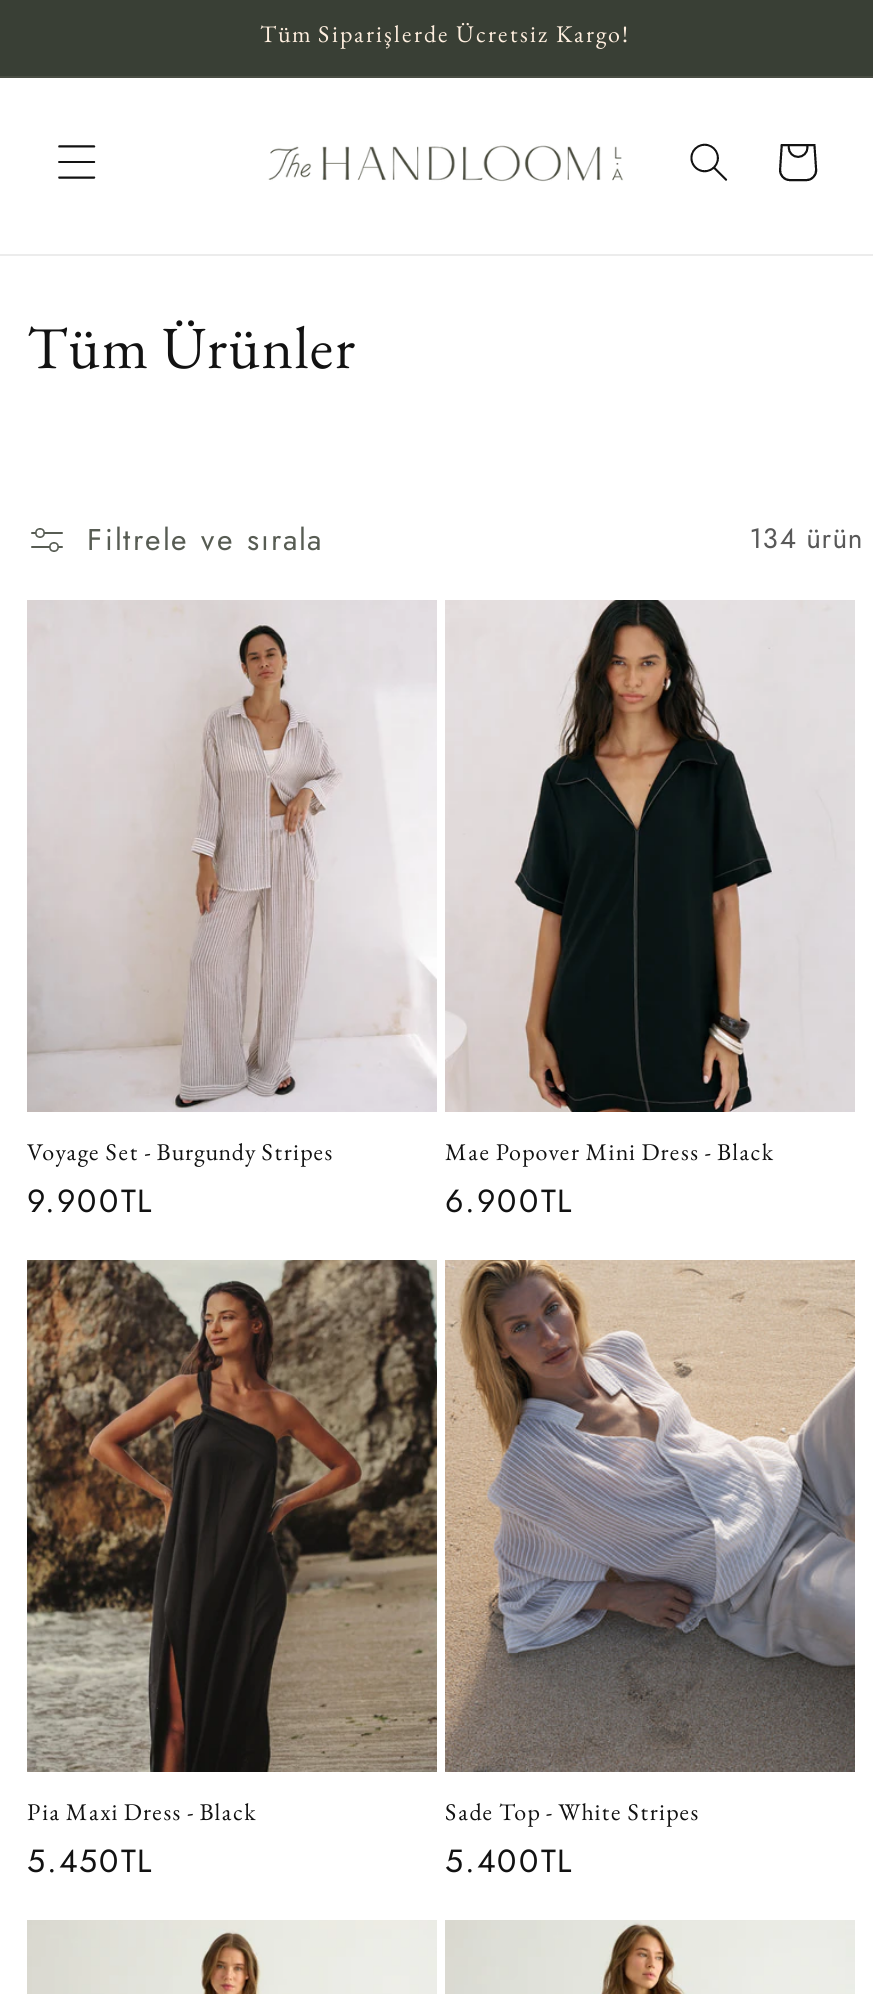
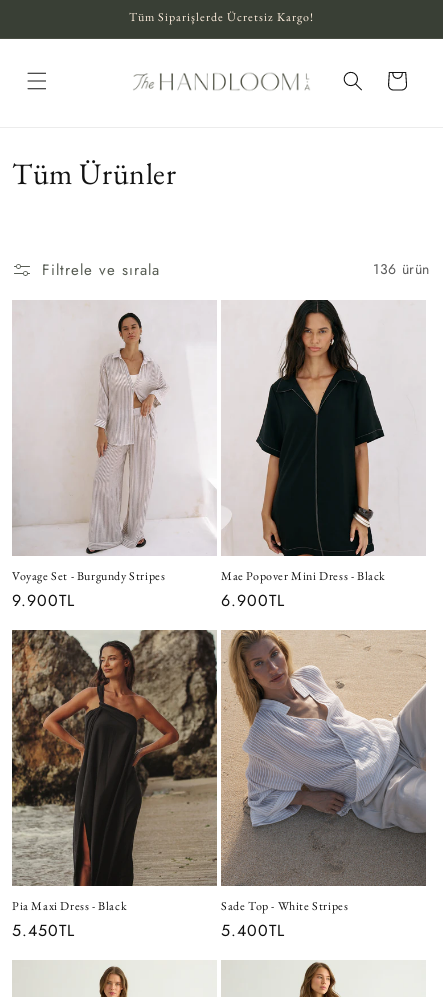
[749,518,863,558] 134 ürün -> [373,259,430,279] 136 ürün

